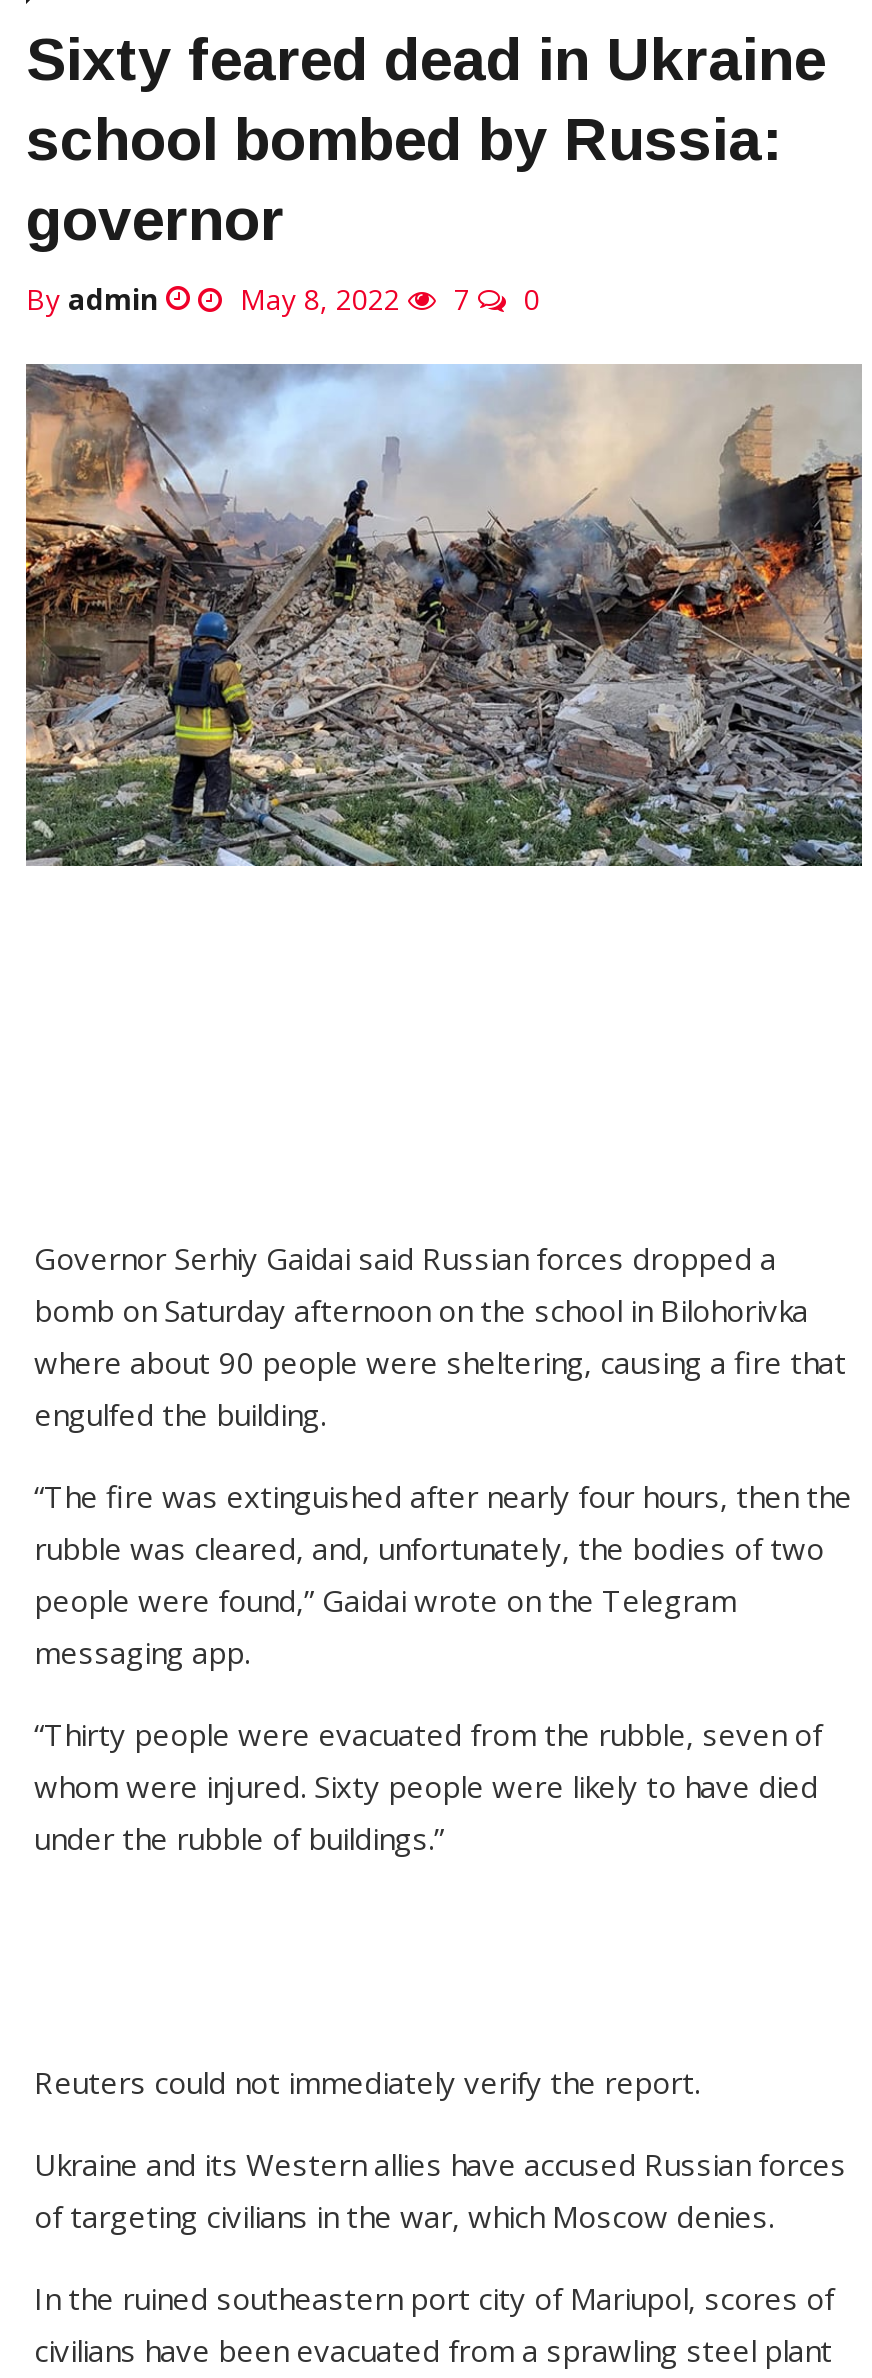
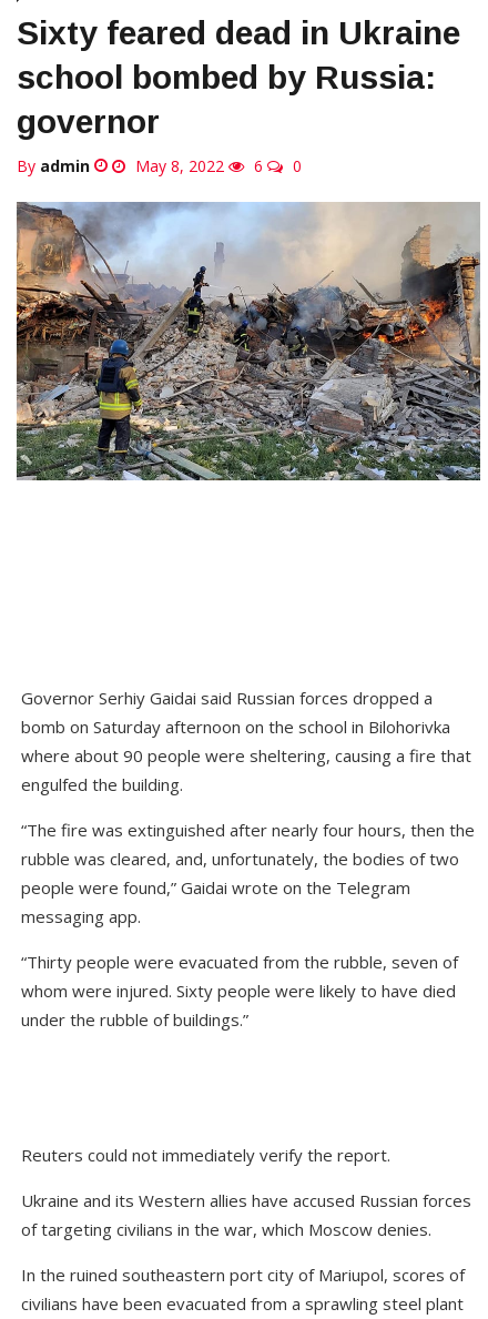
[26,280,540,318] By admin May 8, 2022 7 0 -> [17,155,302,176] By admin May 8, 2022 6 0

